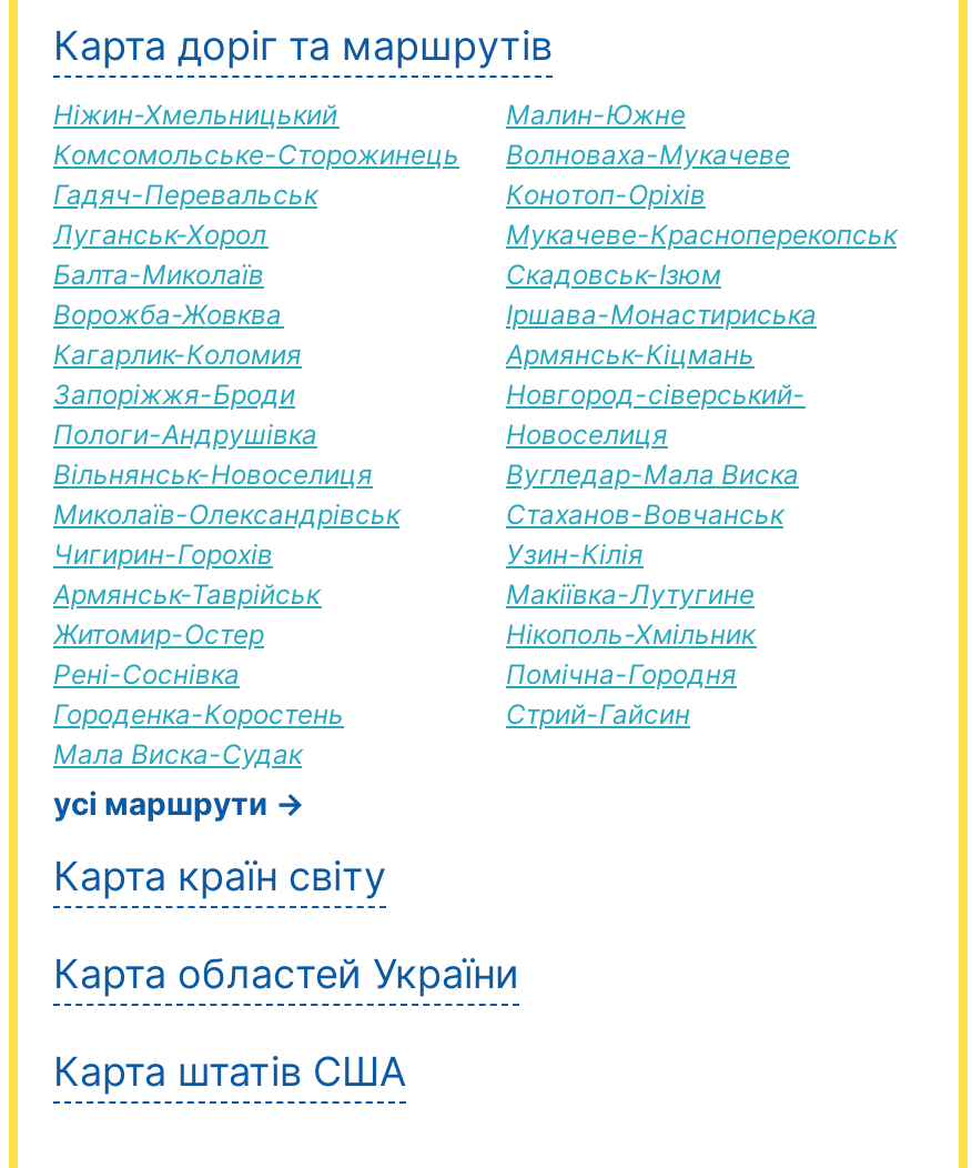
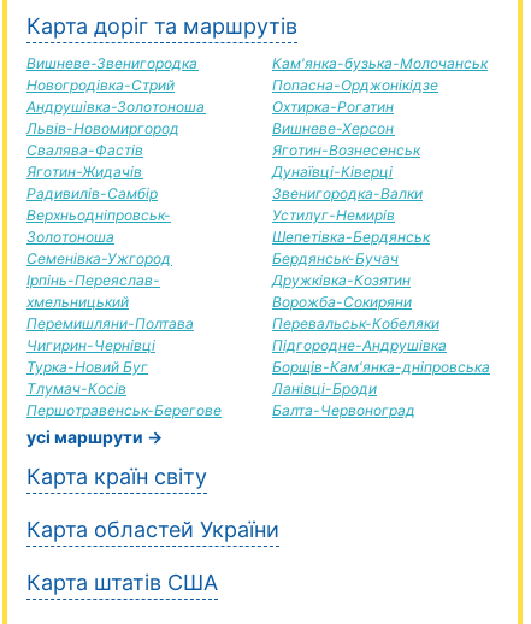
[53,98,459,771] Ніжин-Хмельницький | Комсомольське-Сторожинець | Гадяч-Перевальськ | Луганськ-Хорол | Балта-Миколаїв | Ворожба-Жовква | Кагарлик-Коломия | Запоріжжя-Броди | Пологи-Андрушівка | Вільнянськ-Новоселиця | Миколаїв-Олександрівськ | Чигирин-Горохів | Армянськ-Таврійськ | Житомир-Остер | Рені-Соснівка | Городенка-Коростень | Мала Виска-Судак -> [26,54,222,419] Вишневе-Звенигородка | Новогродівка-Стрий | Андрушівка-Золотоноша | Львів-Новомиргород | Свалява-Фастів | Яготин-Жидачів | Радивилів-Самбір | Верхньодніпровськ- | Золотоноша | Семенівка-Ужгород | Ірпінь-Переяслав- | хмельницький | Перемишляни-Полтава | Чигирин-Чернівці | Турка-Новий Буг | Тлумач-Косів | Першотравенськ-Берегове
[506,98,897,731] Малин-Южне | Волноваха-Мукачеве | Конотоп-Оріхів | Мукачеве-Красноперекопськ | Скадовськ-Ізюм | Іршава-Монастириська | Армянськ-Кіцмань | Новгород-сіверський- | Новоселиця | Вугледар-Мала Виска | Стаханов-Вовчанськ | Узин-Кілія | Макіївка-Лутугине | Нікополь-Хмільник | Помічна-Городня | Стрий-Гайсин -> [272,54,490,419] Кам'янка-бузька-Молочанськ | Попасна-Орджонікідзе | Охтирка-Рогатин | Вишневе-Херсон | Яготин-Вознесенськ | Дунаївці-Ківерці | Звенигородка-Валки | Устилуг-Немирів | Шепетівка-Бердянськ | Бердянськ-Бучач | Дружківка-Козятин | Ворожба-Сокиряни | Перевальськ-Кобеляки | Підгородне-Андрушівка | Борщів-Кам'янка-дніпровська | Ланівці-Броди | Балта-Червоноград

